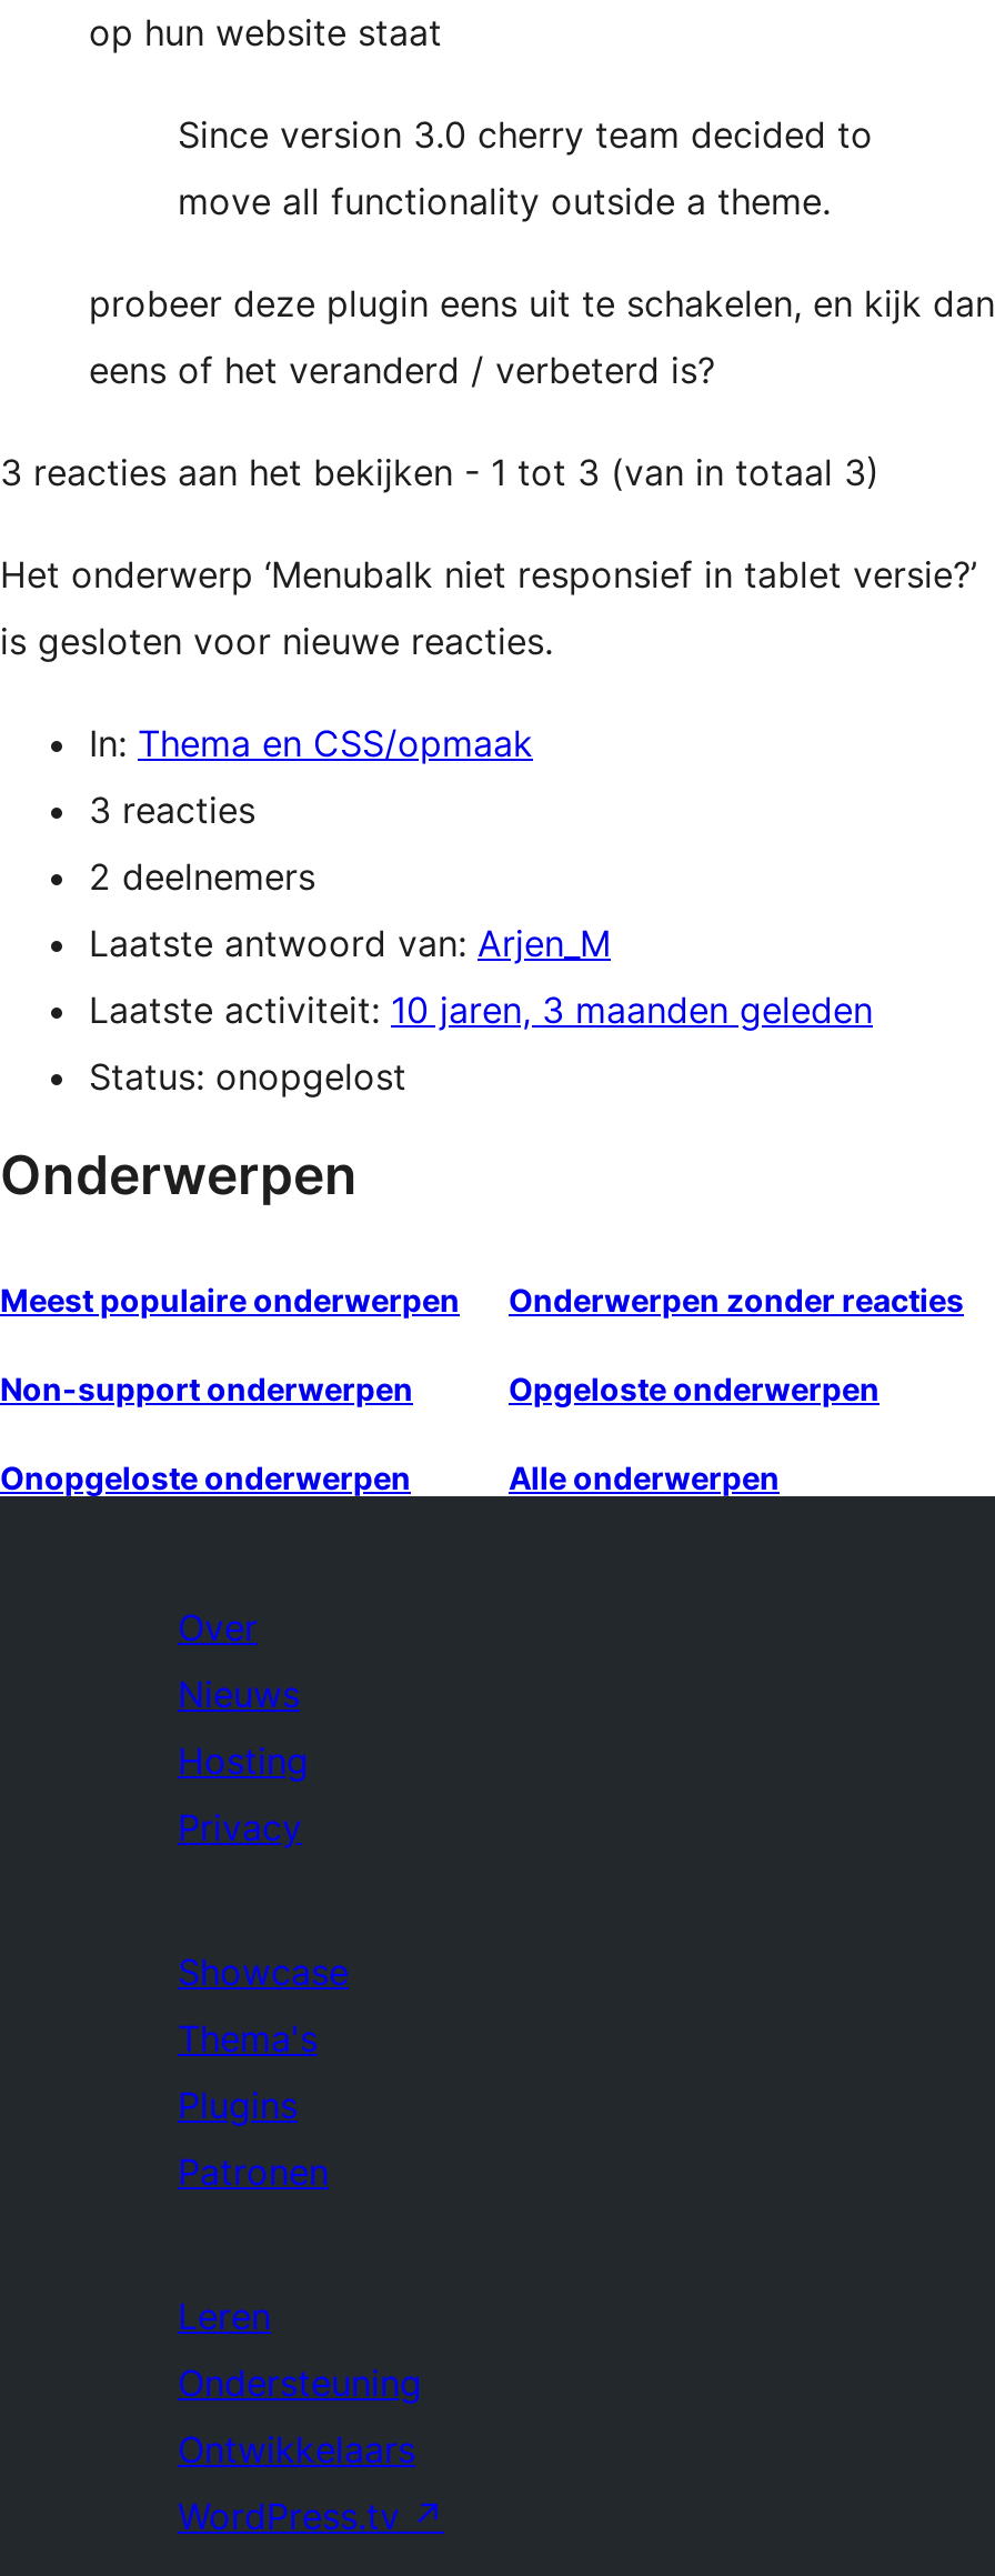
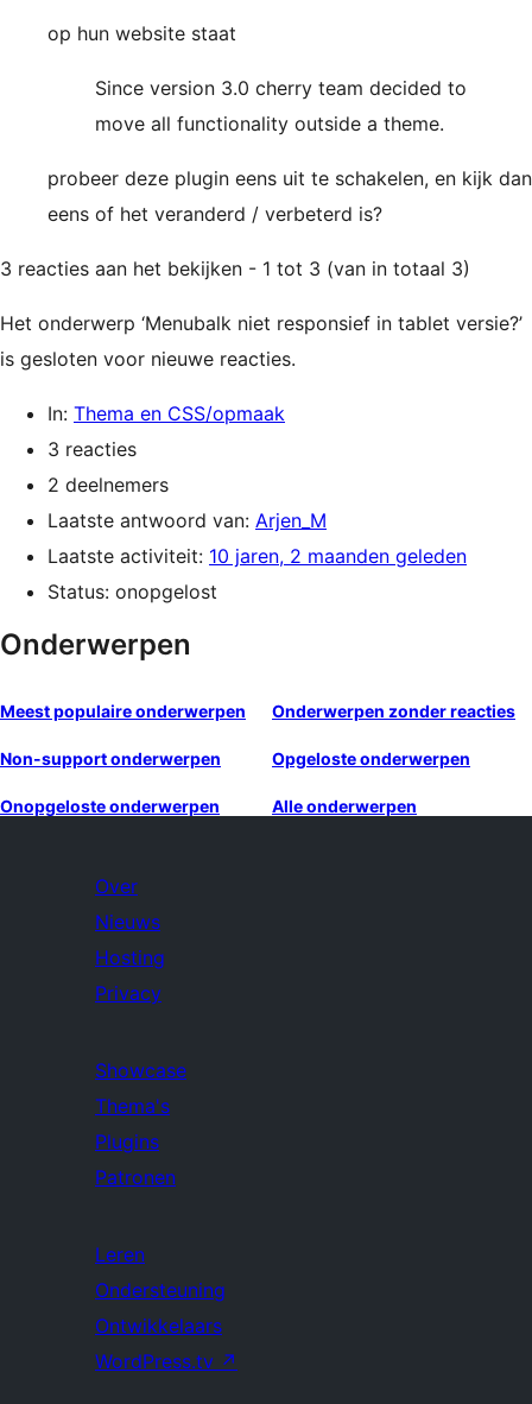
[89,988,873,1032] Laatste activiteit: 10 jaren, 3 maanden geleden -> [47,544,467,568] Laatste activiteit: 10 jaren, 2 maanden geleden

